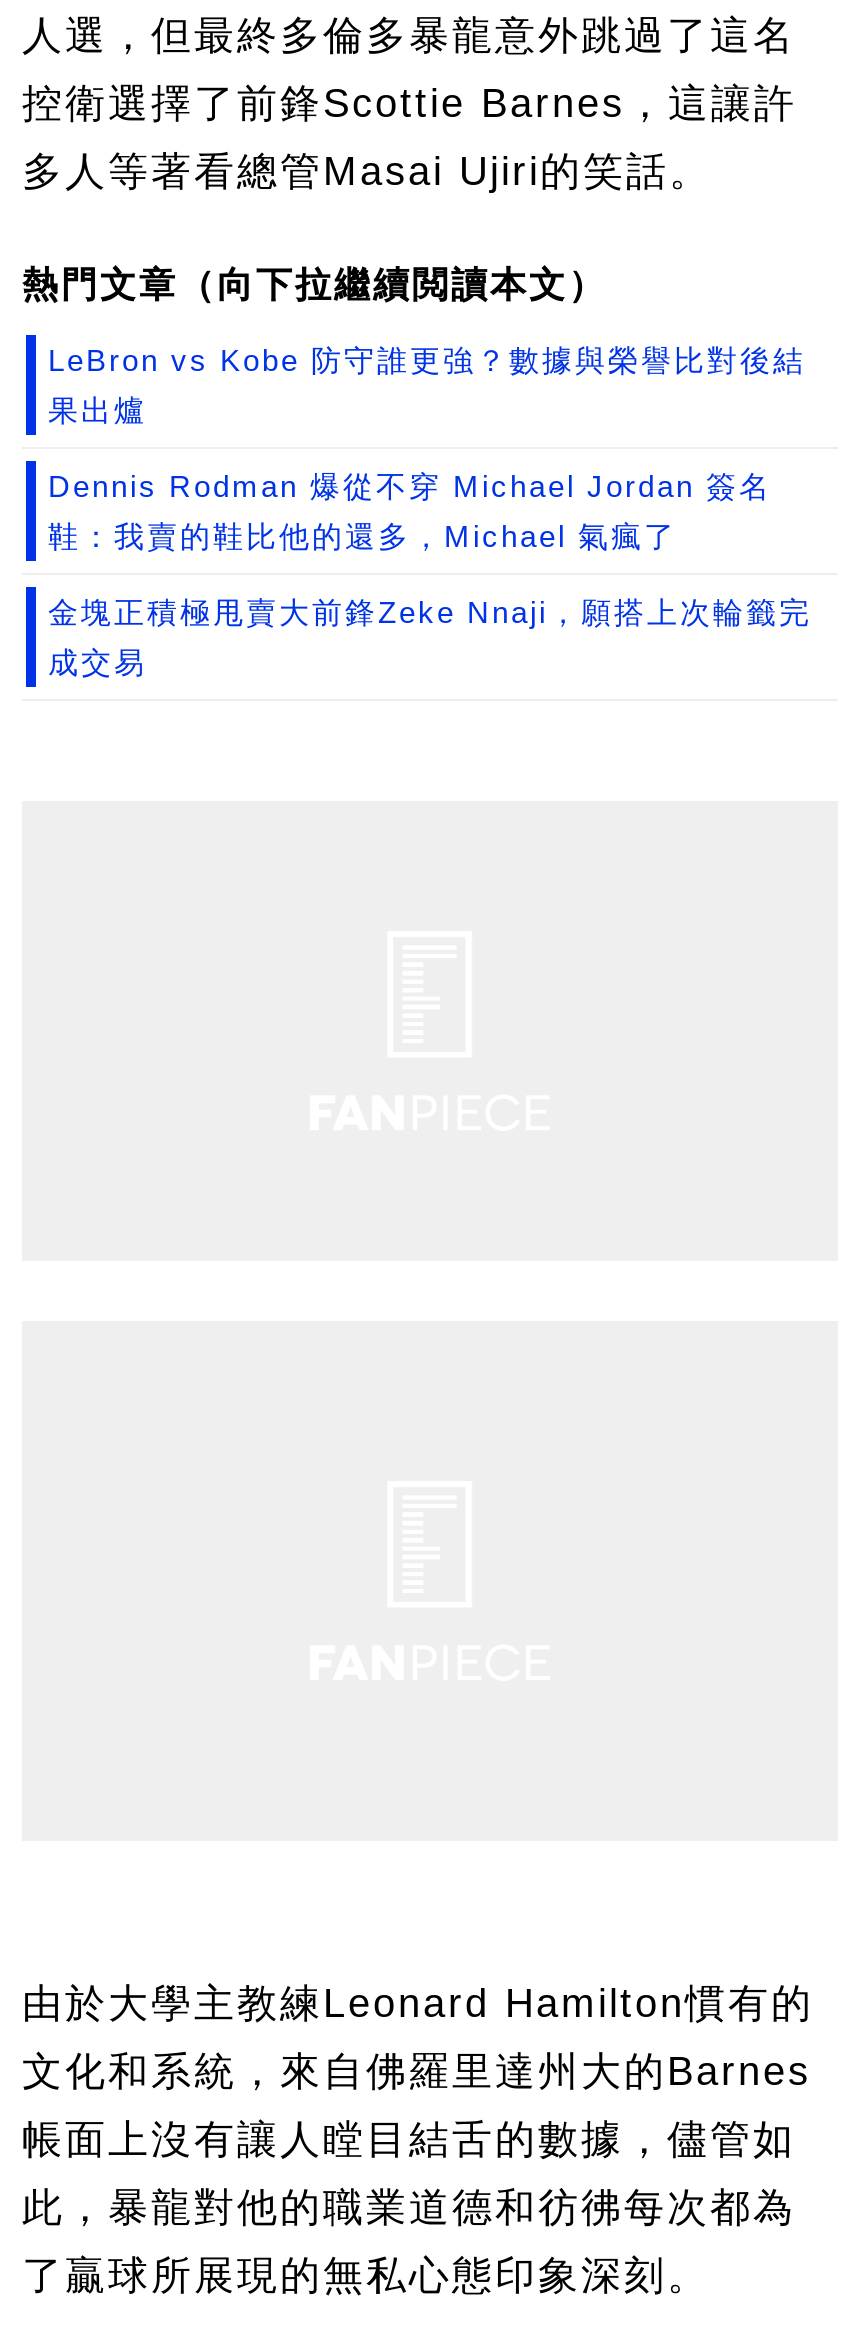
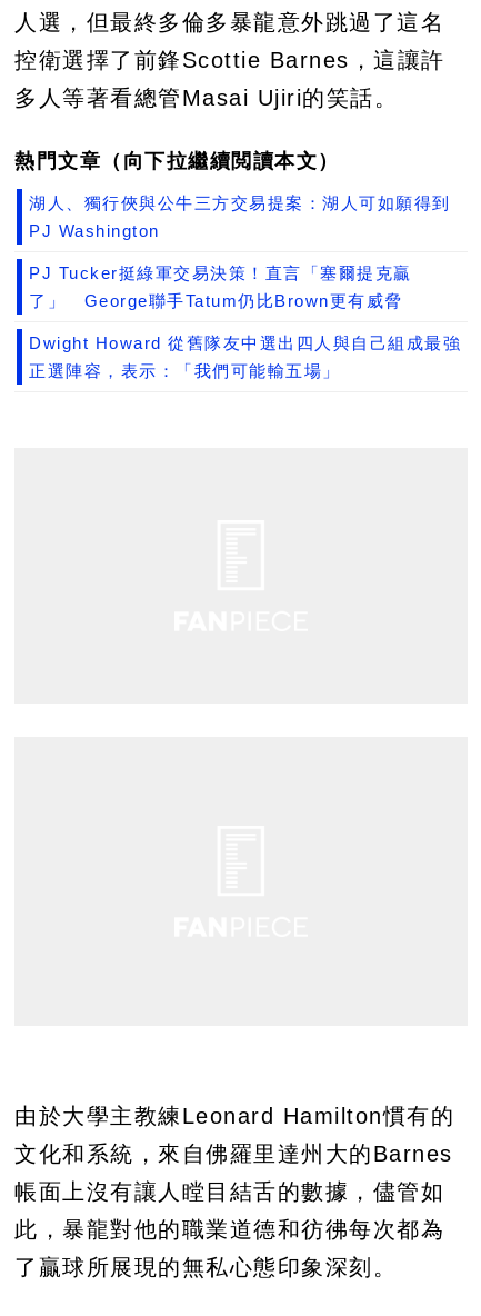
[48,343,806,377] LeBron vs Kobe 防守誰更強？數據與榮譽比對後結 -> [29,193,450,212] 湖人、獨行俠與公牛三方交易提案：湖人可如願得到
[48,393,147,427] 果出爐 -> [29,221,159,240] PJ Washington
[48,469,772,503] Dennis Rodman 爆從不穿 Michael Jordan 簽名 -> [29,263,412,282] PJ Tucker挺綠軍交易決策！直言「塞爾提克贏
[48,519,677,553] 鞋：我賣的鞋比他的還多，Michael 氣瘋了 -> [29,291,403,310] 了」 George聯手Tatum仍比Brown更有威脅
[48,595,812,629] 金塊正積極甩賣大前鋒Zeke Nnaji，願搭上次輪籤完 -> [29,333,461,352] Dwight Howard 從舊隊友中選出四人與自己組成最強
[48,645,147,679] 成交易 -> [29,361,340,380] 正選陣容，表示：「我們可能輸五場」

